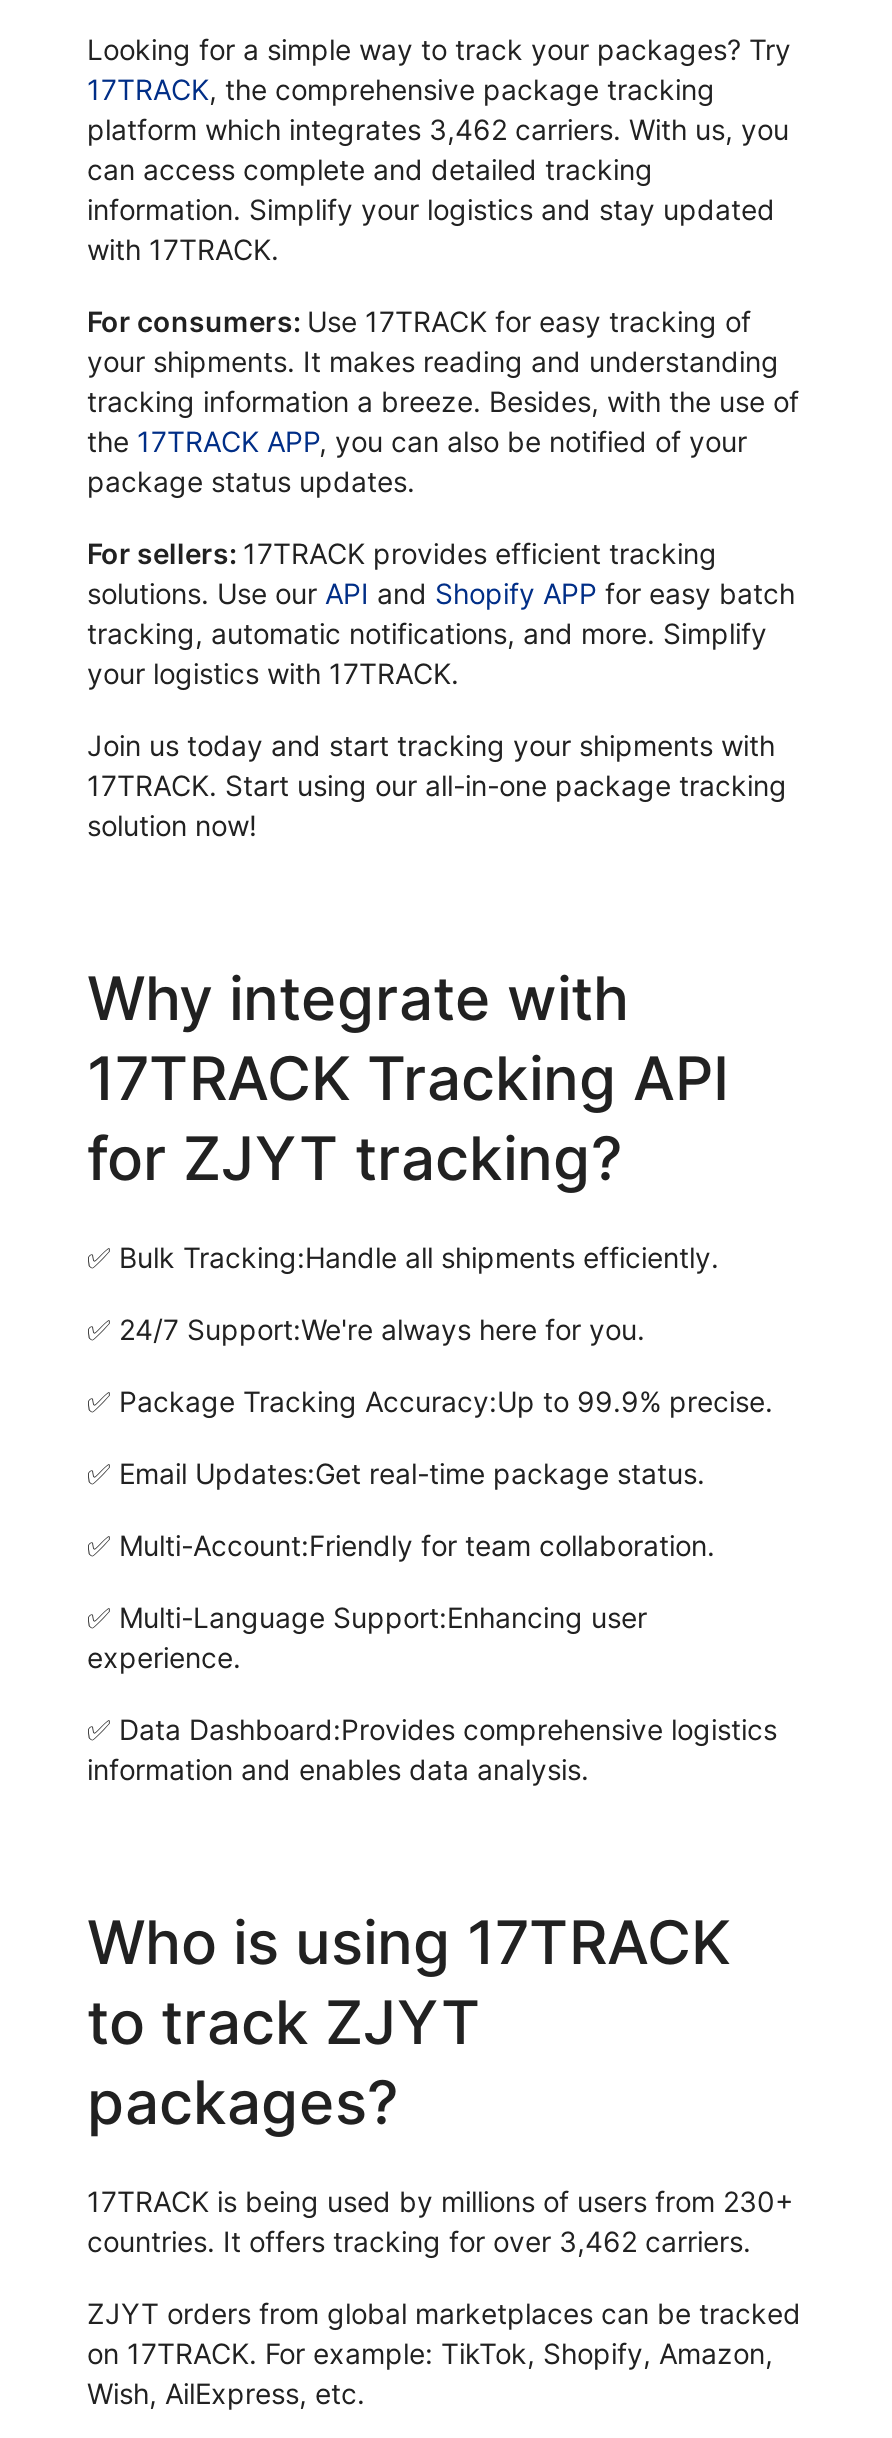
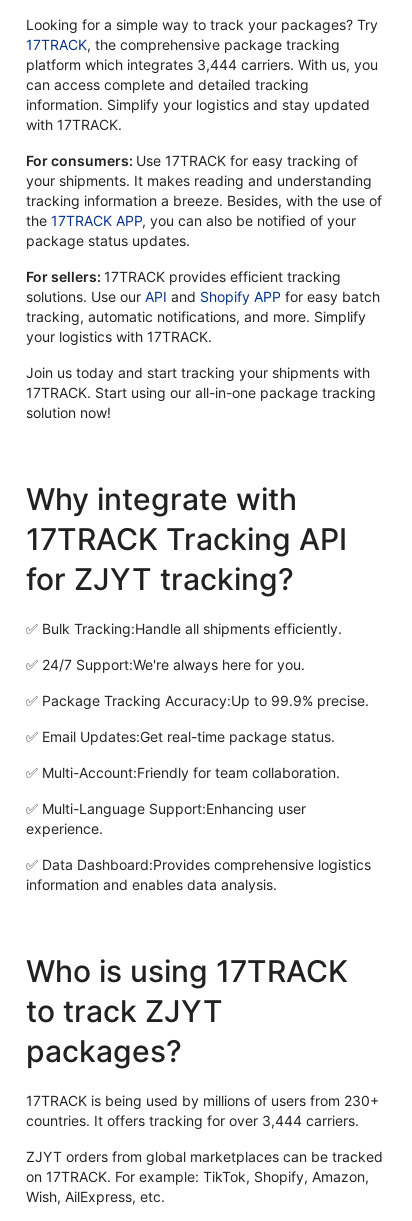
[87,113,789,147] platform which integrates 3,462 carriers. With us, you -> [26,56,378,73] platform which integrates 3,444 carriers. With us, you
[87,2225,751,2259] countries. It offers tracking for over 3,462 carriers. -> [26,1112,359,1129] countries. It offers tracking for over 3,444 carriers.

